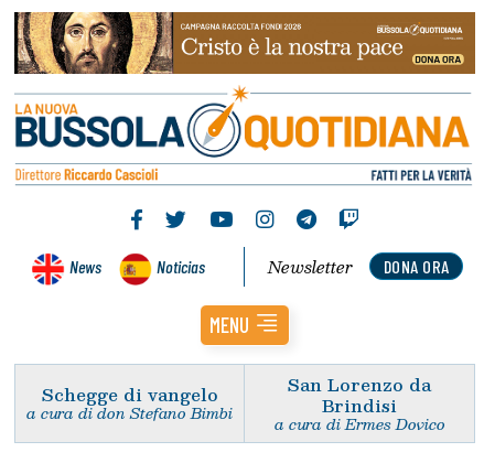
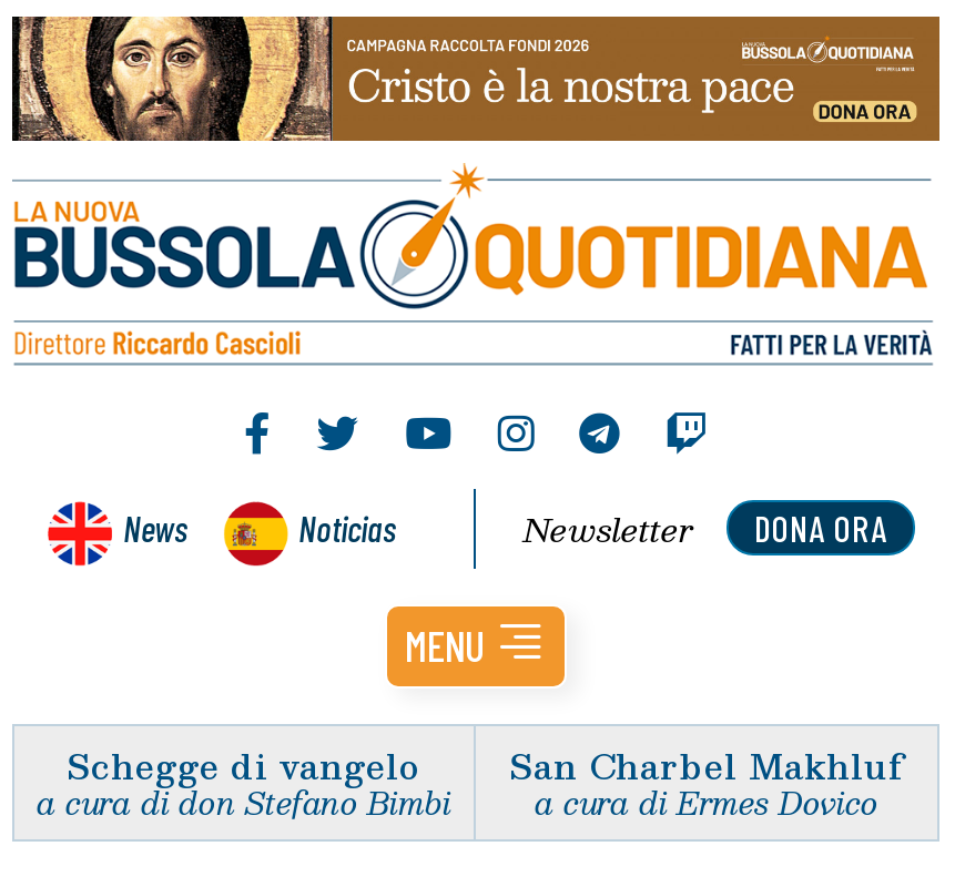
[288,370,431,418] San Lorenzo da | Brindisi -> [509,736,904,792] San Charbel Makhluf

